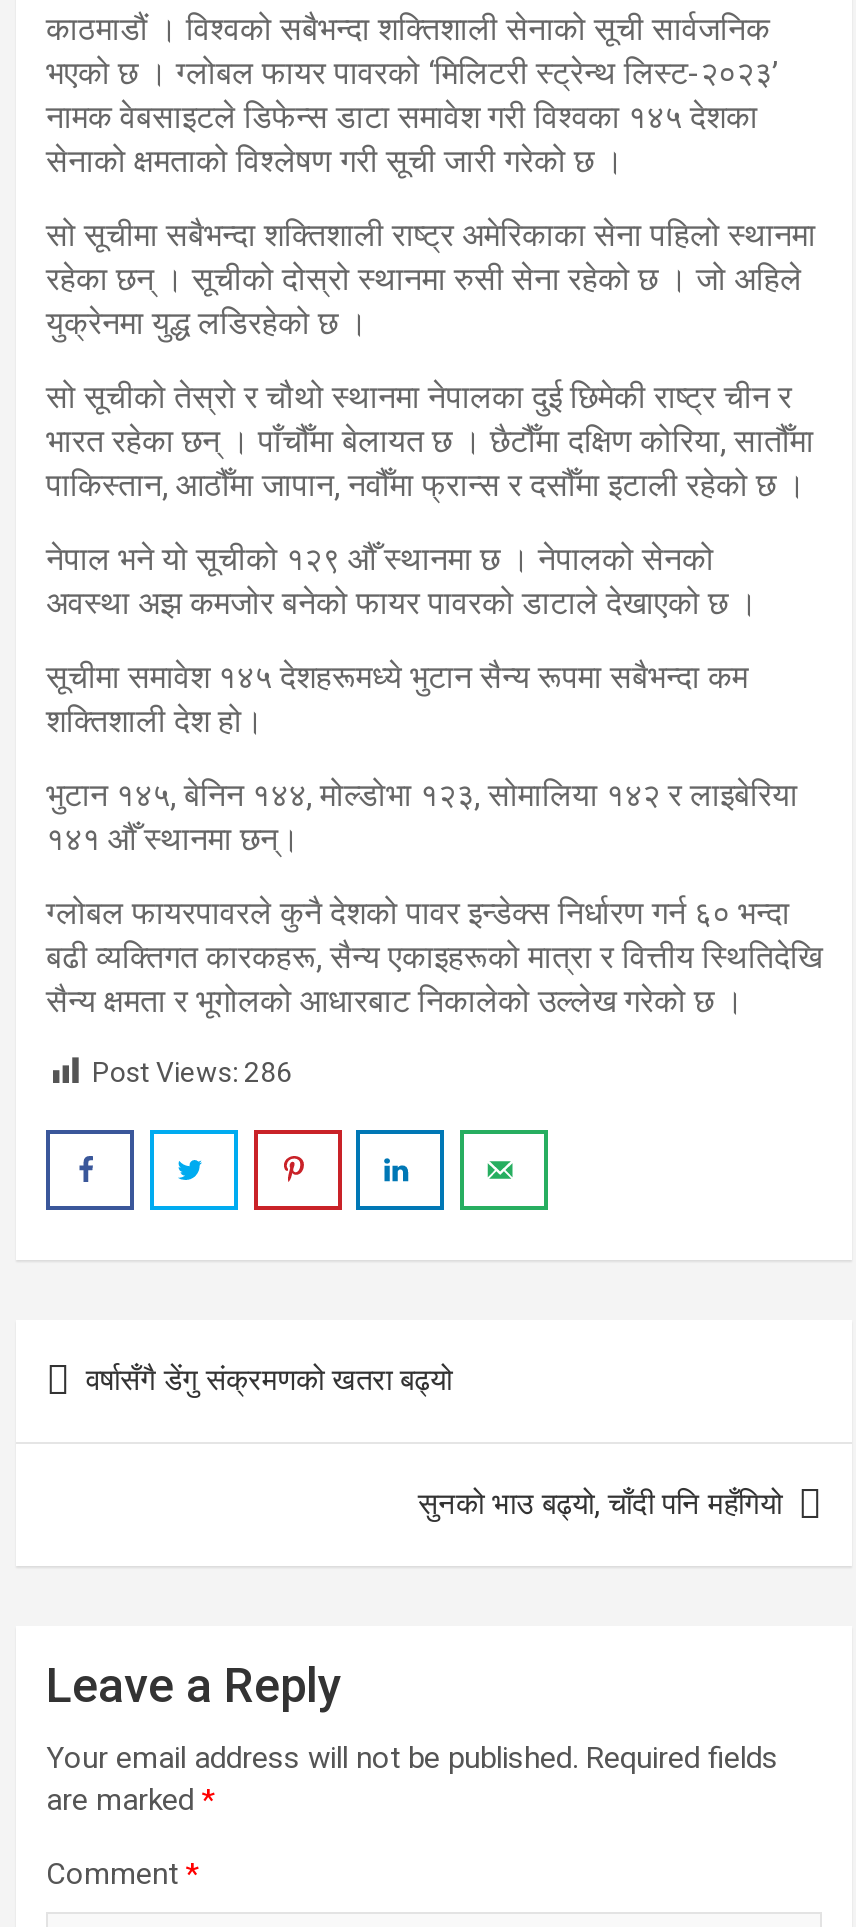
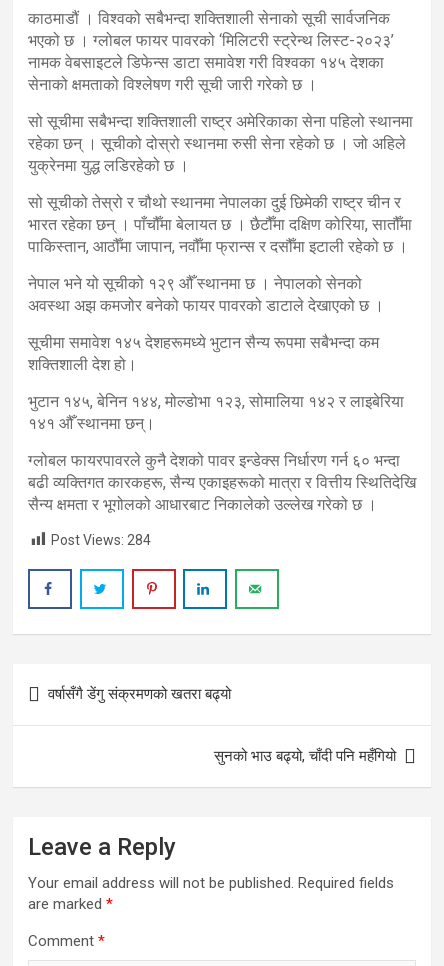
[92,1056,292,1088] Post Views: 286 -> [51,532,151,548] Post Views: 284

